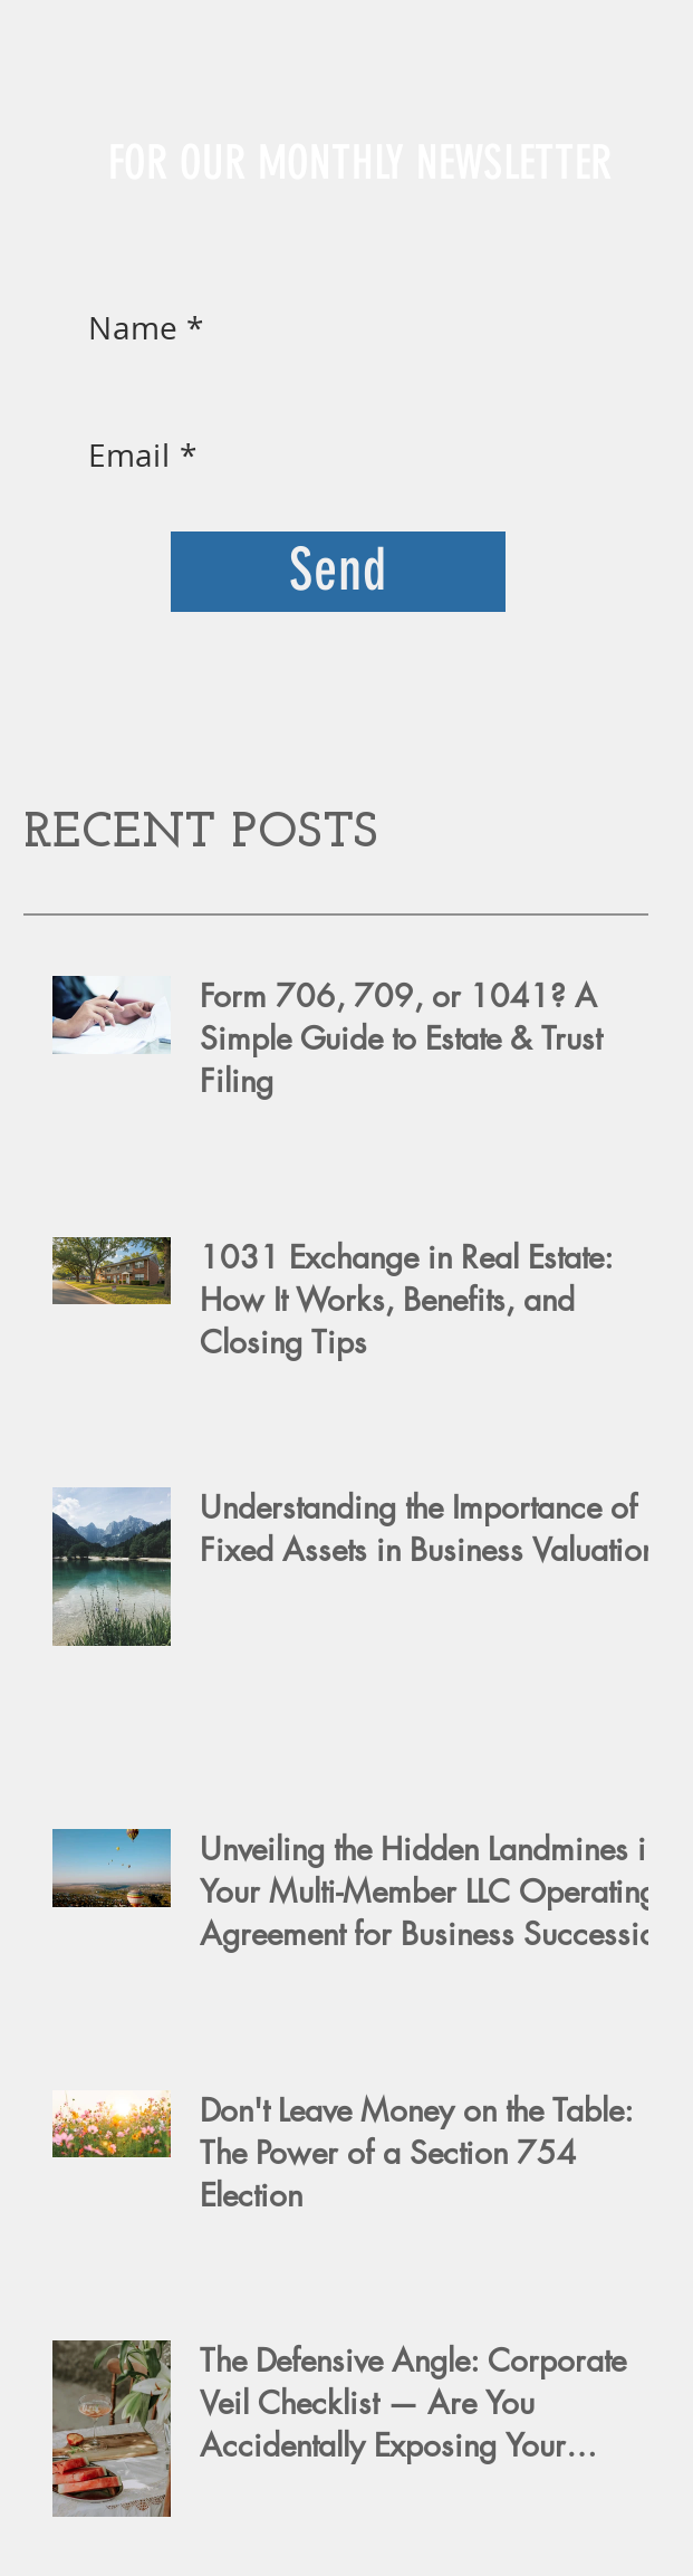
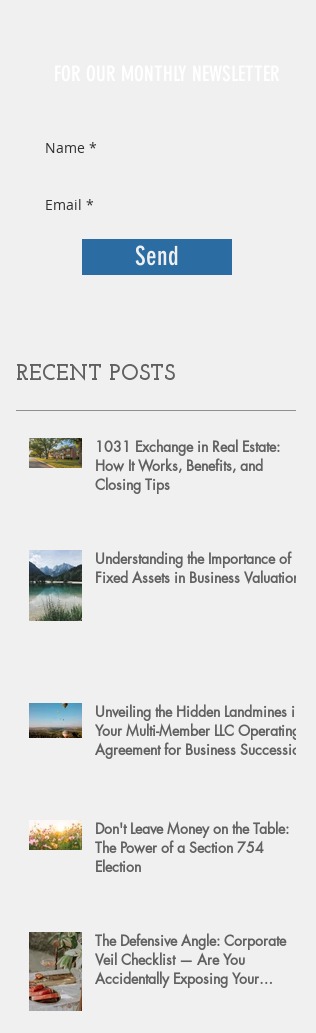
[50,973,601,1101] [image] | Form 706, 709, or 1041? A | Simple Guide to Estate & Trust | Filing -> none

